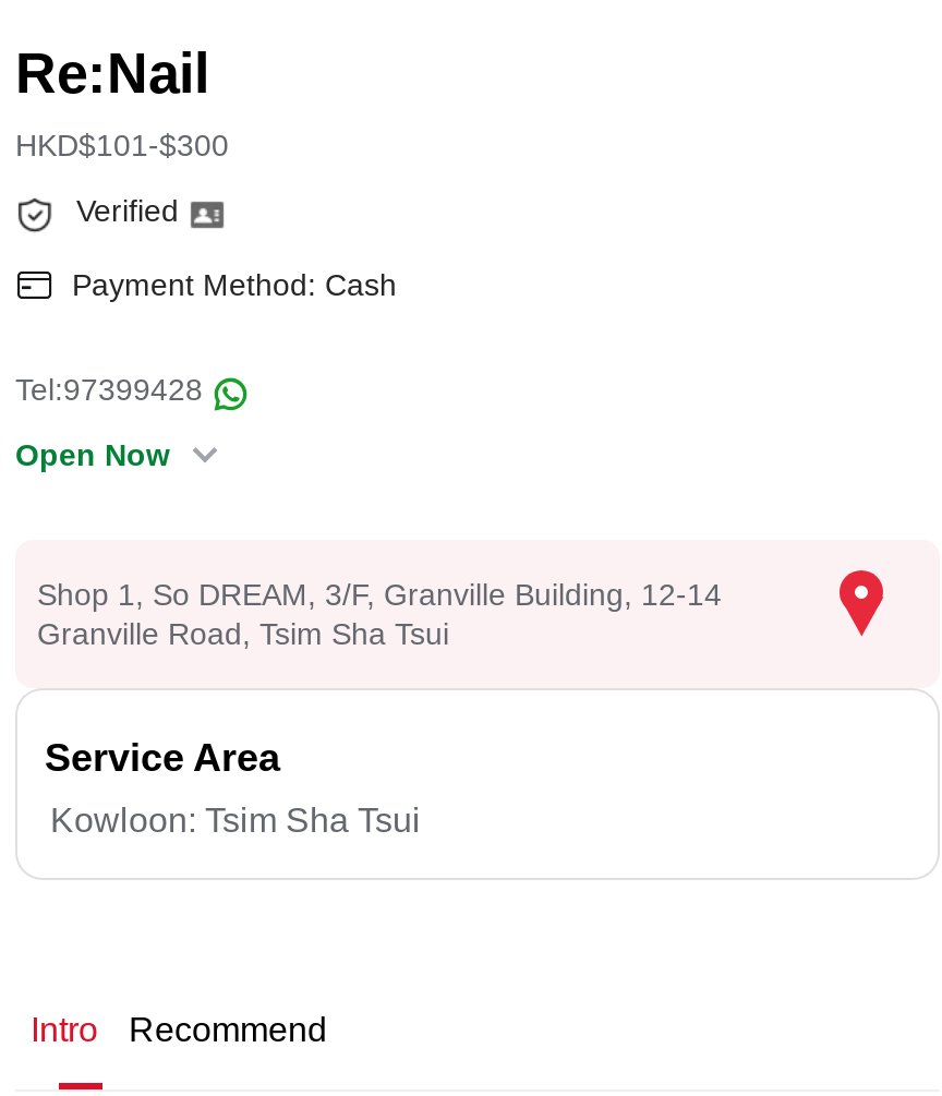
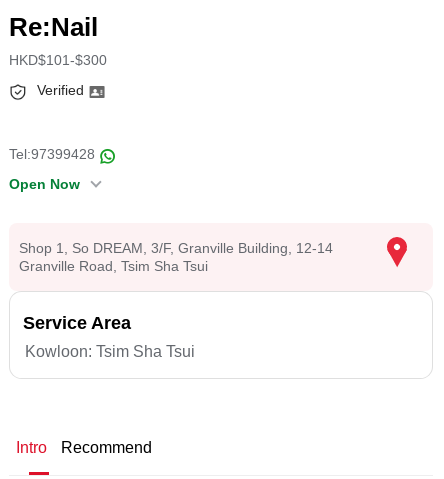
[72,268,397,303] Payment Method: Cash -> none

